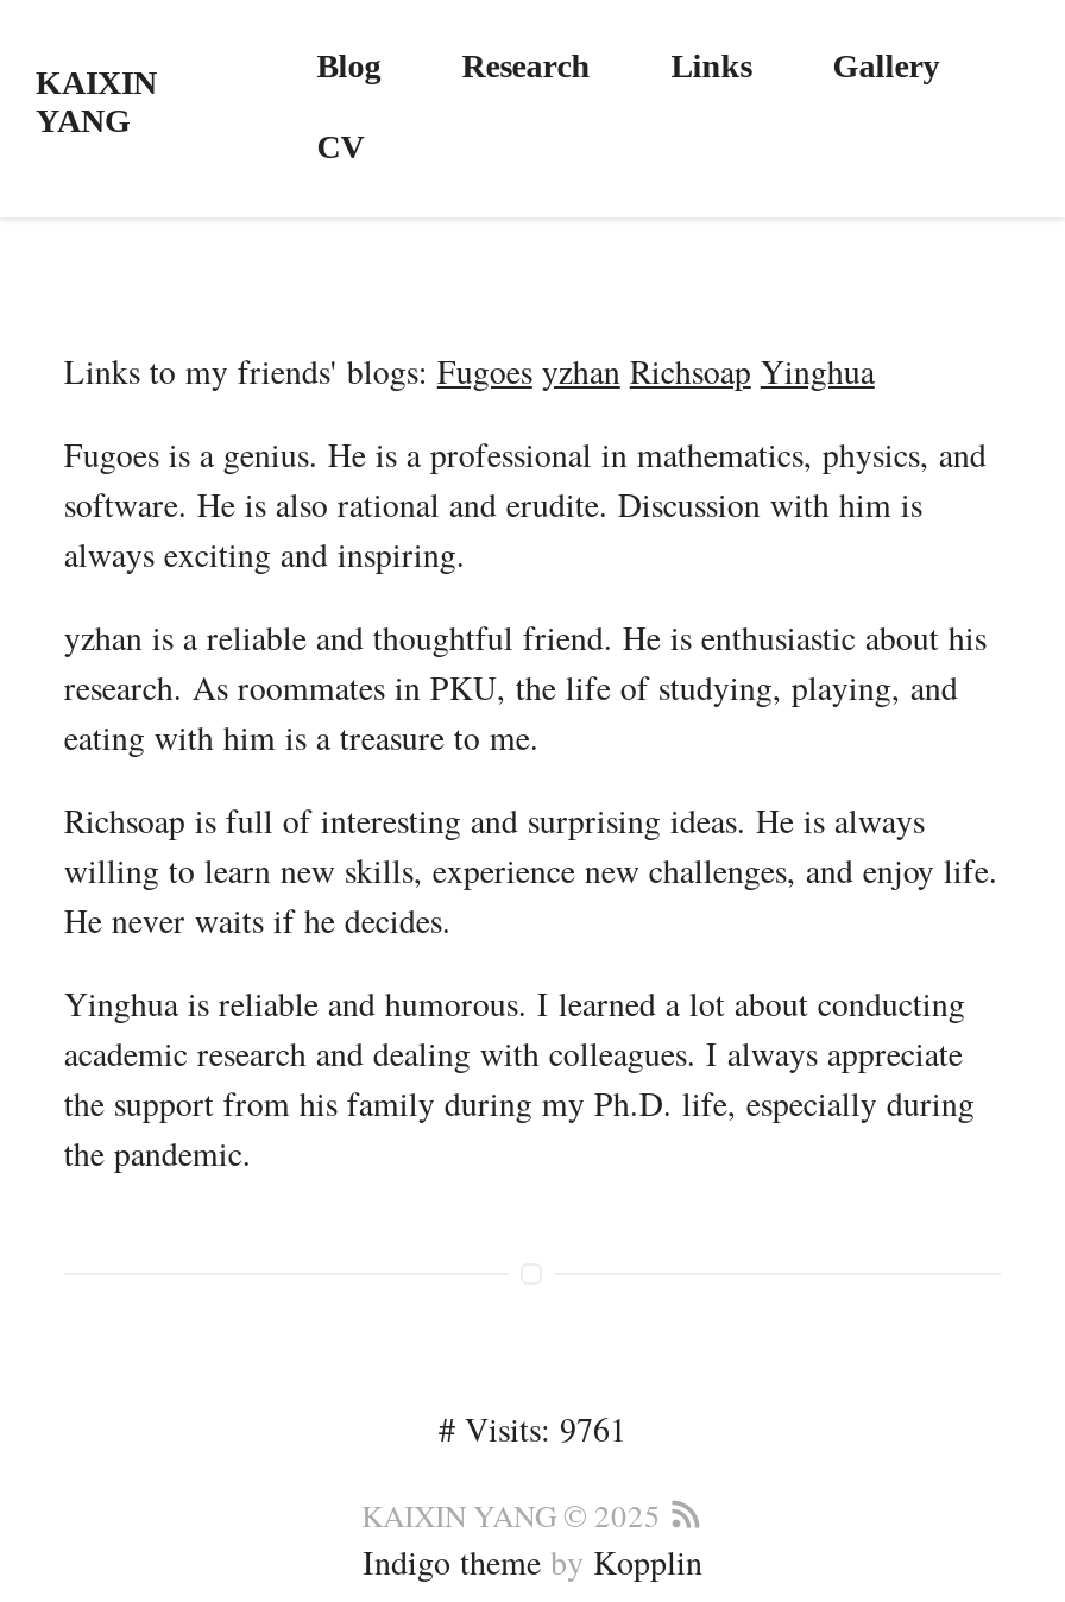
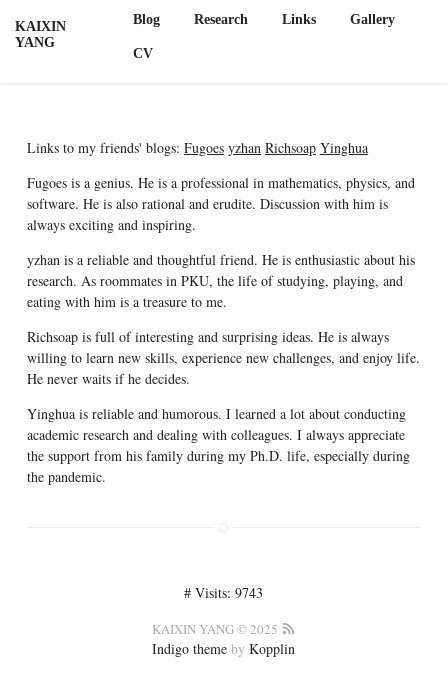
[439,1406,626,1451] # Visits: 9761 -> [184,583,263,602] # Visits: 9743

